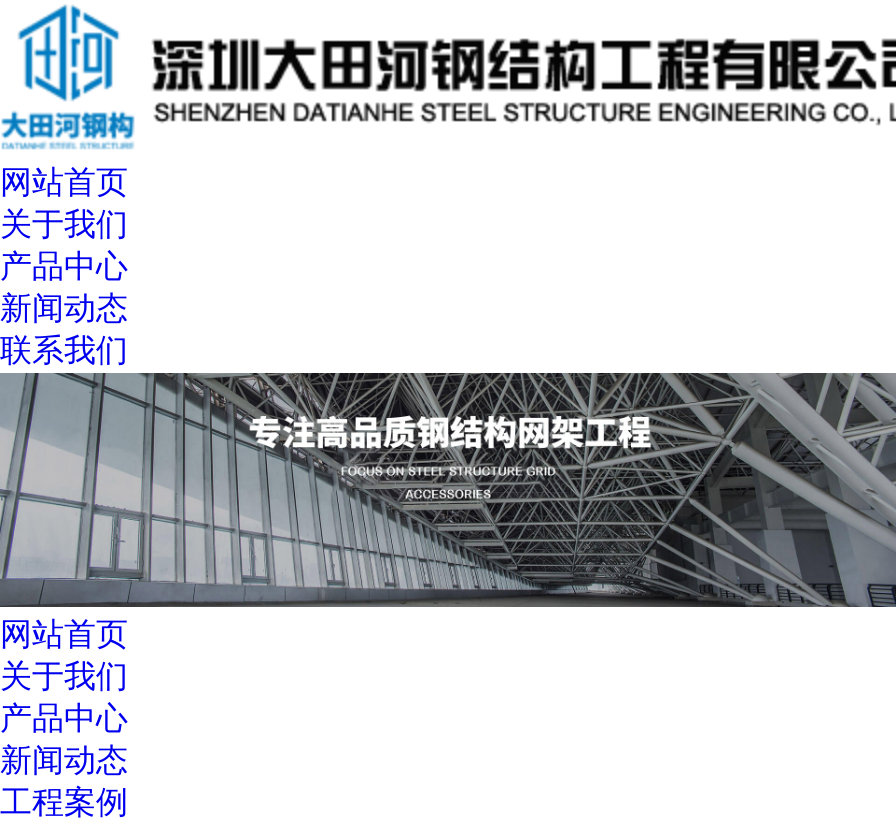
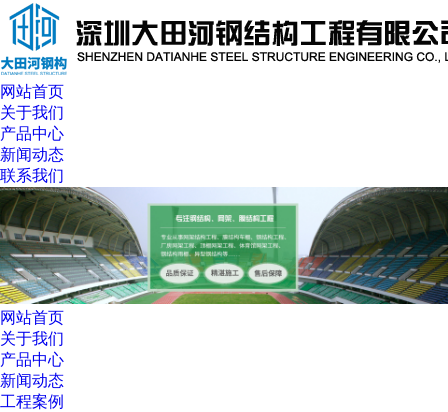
[6,371,890,609] [image] -> [3,187,445,305] [image]

